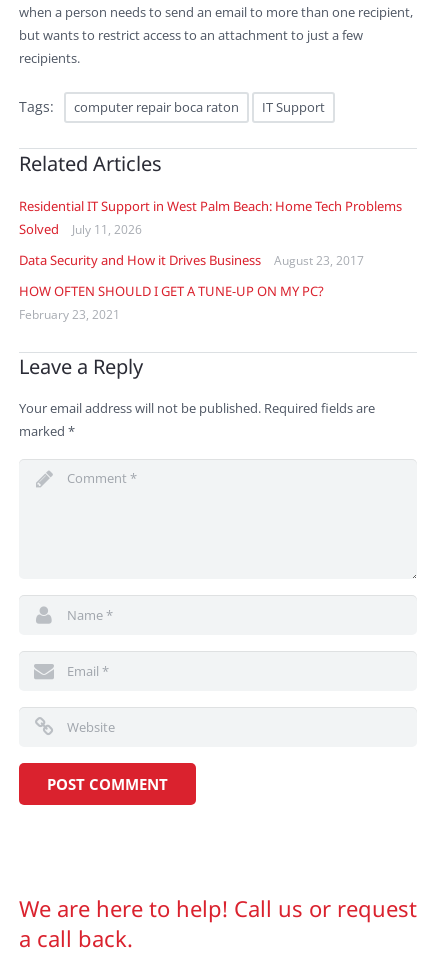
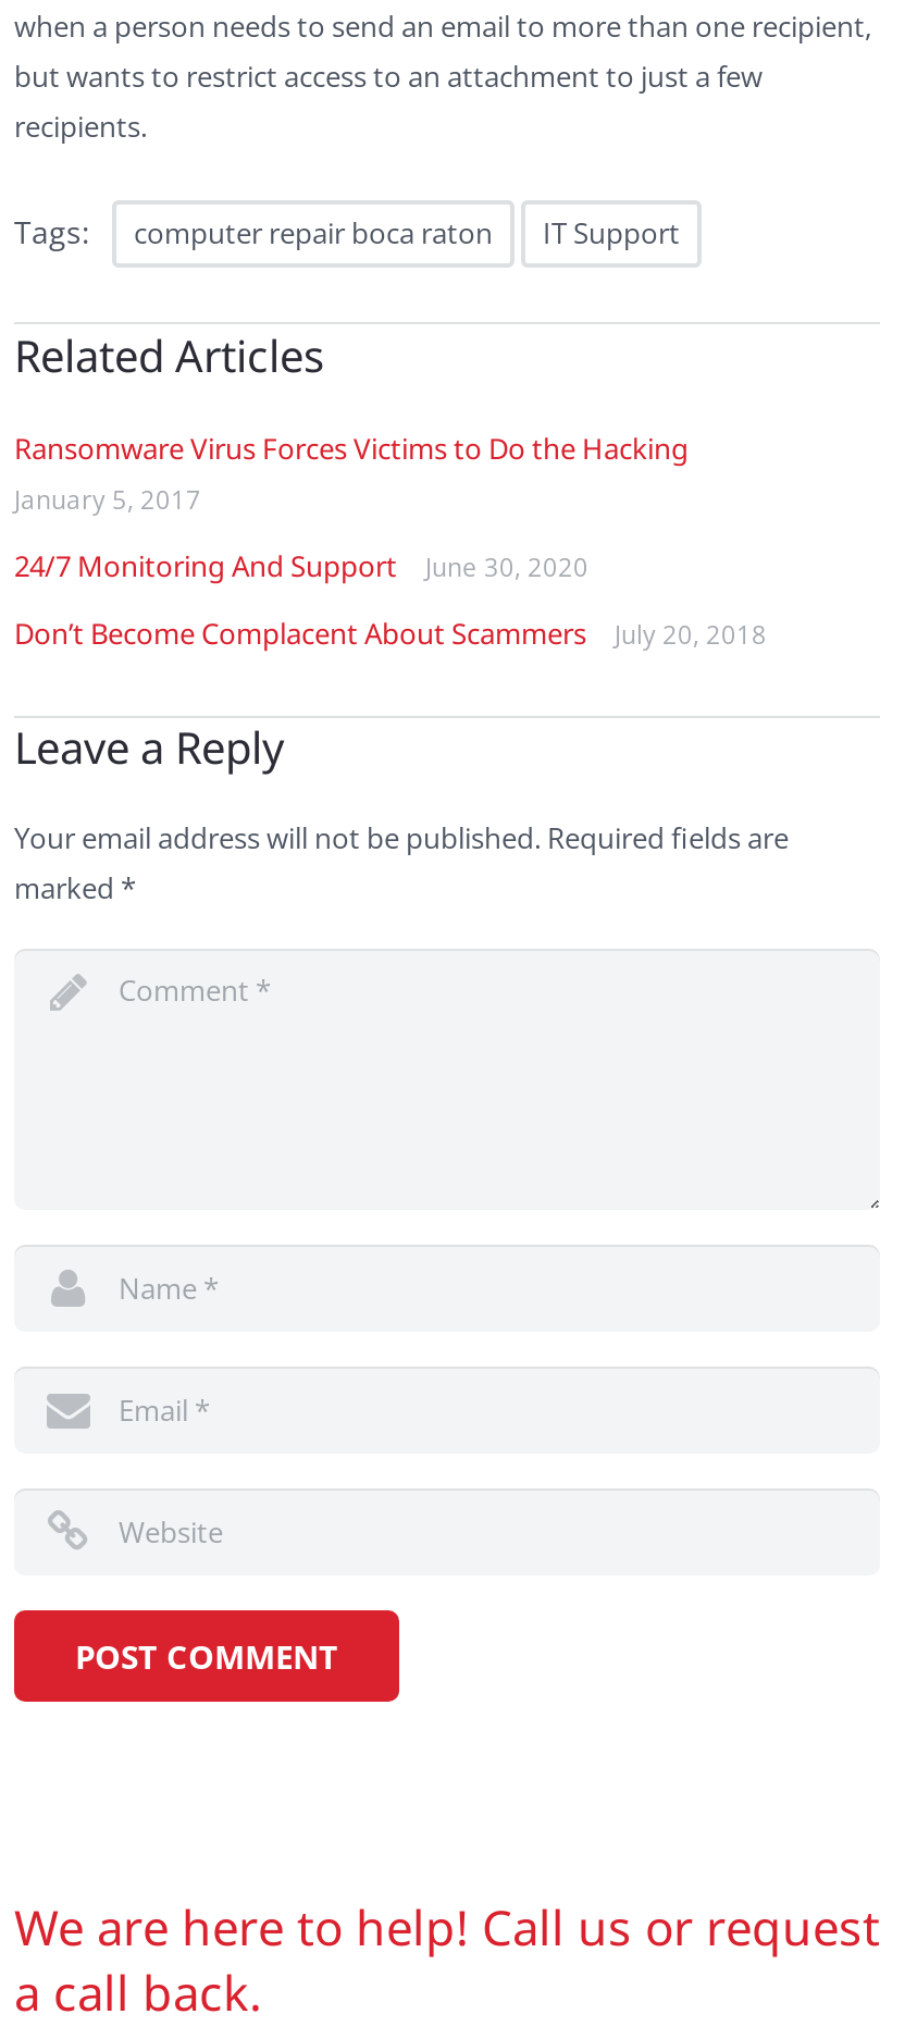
[19,197,402,238] Residential IT Support in West Palm Beach: Home Tech Problems | Solved | July 11, 2026 -> [14,428,689,516] Ransomware Virus Forces Victims to Do the Hacking | January 5, 2017
[19,251,364,269] Data Security and How it Drives Business | August 23, 2017 -> [14,546,588,585] 24/7 Monitoring And Support | June 30, 2020
[19,282,324,322] HOW OFTEN SHOULD I GET A TUNE-UP ON MY PC? | February 23, 2021 -> [14,613,767,653] Don’t Become Complacent About Scammers | July 20, 2018

